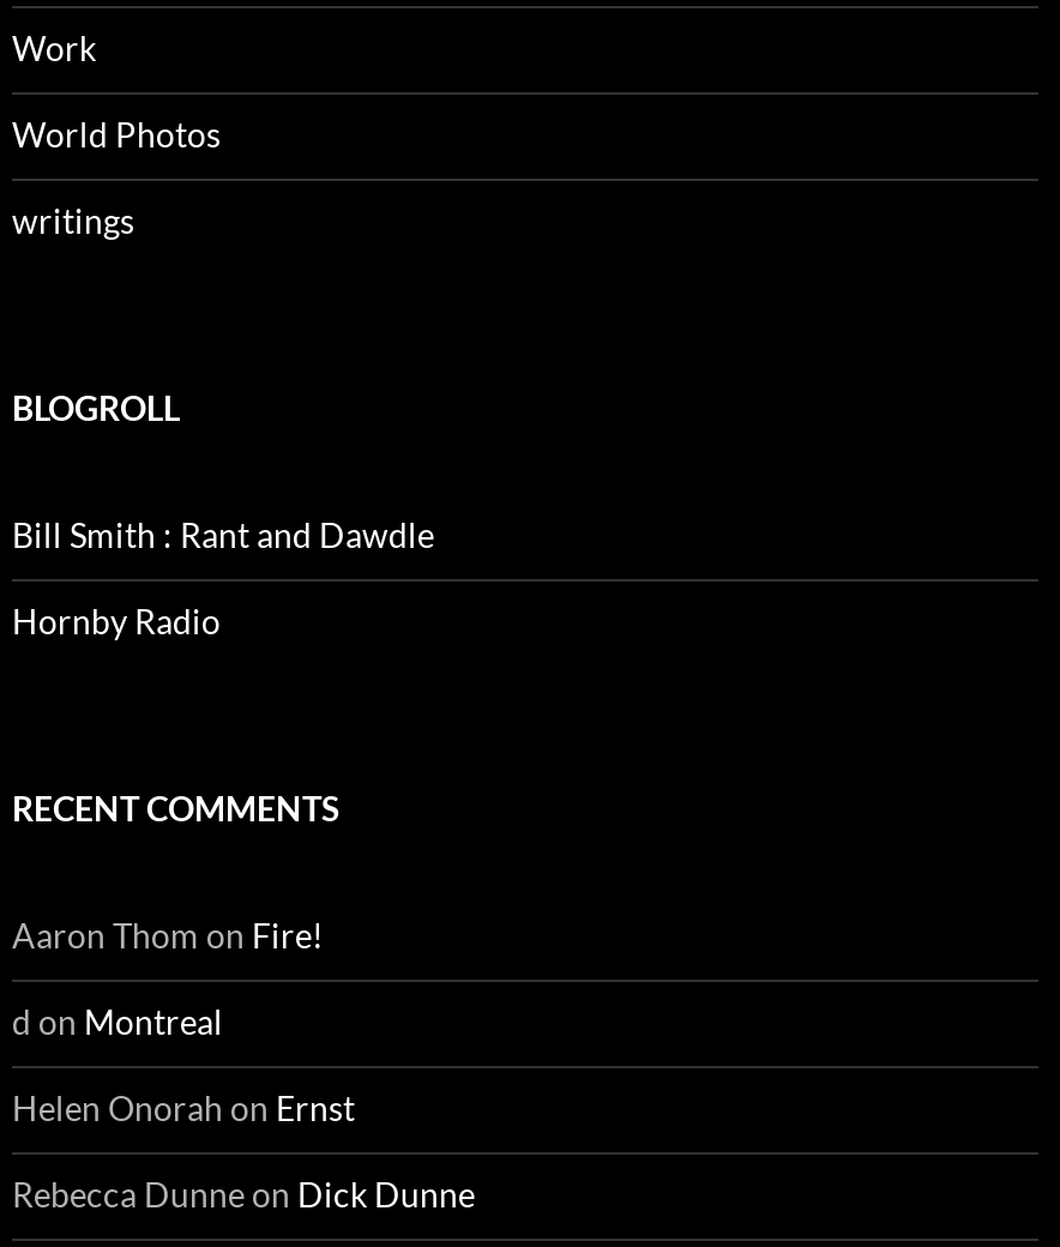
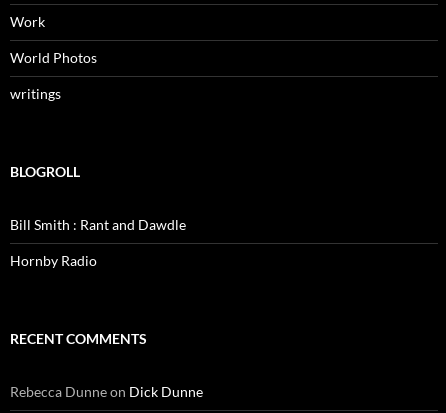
[12,916,355,1129] Aaron Thom on Fire! | d on Montreal | Helen Onorah on Ernst -> none

